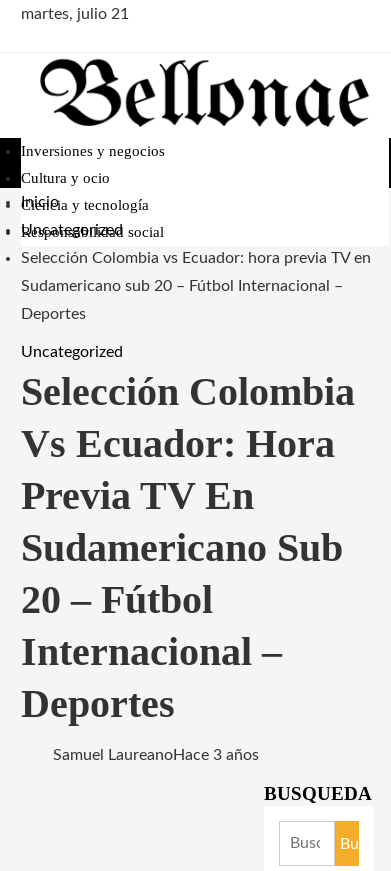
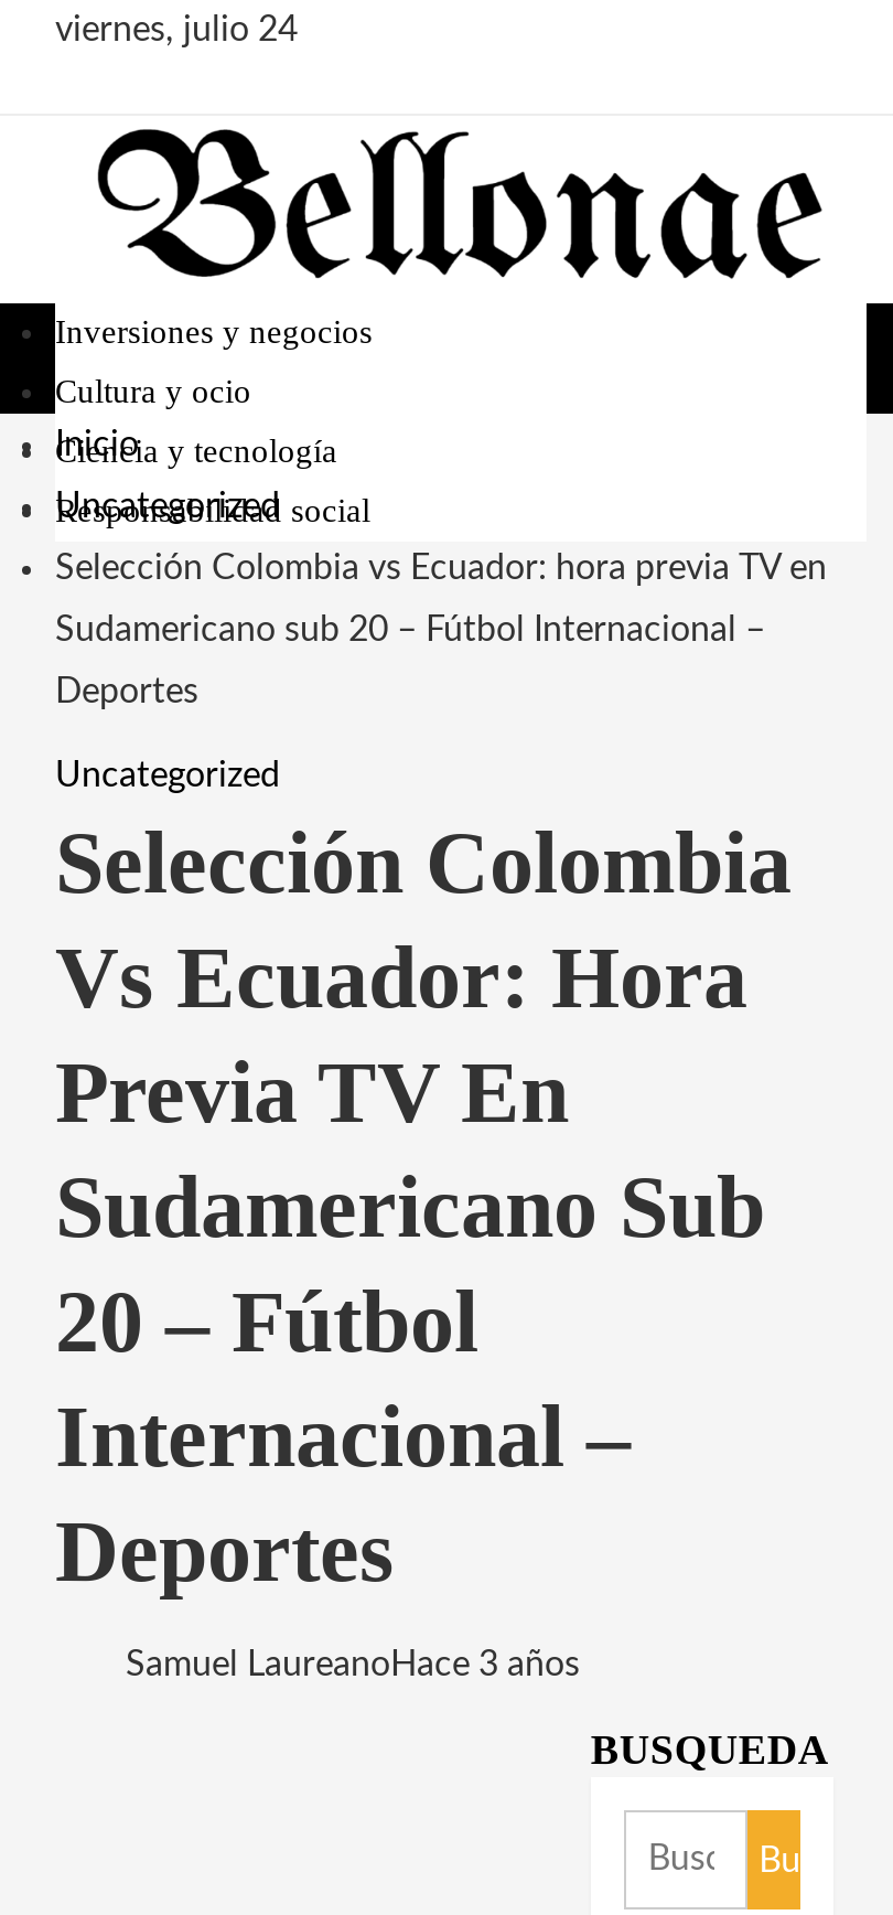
[21,6,129,22] martes, julio 21 -> [55,12,298,47] viernes, julio 24

